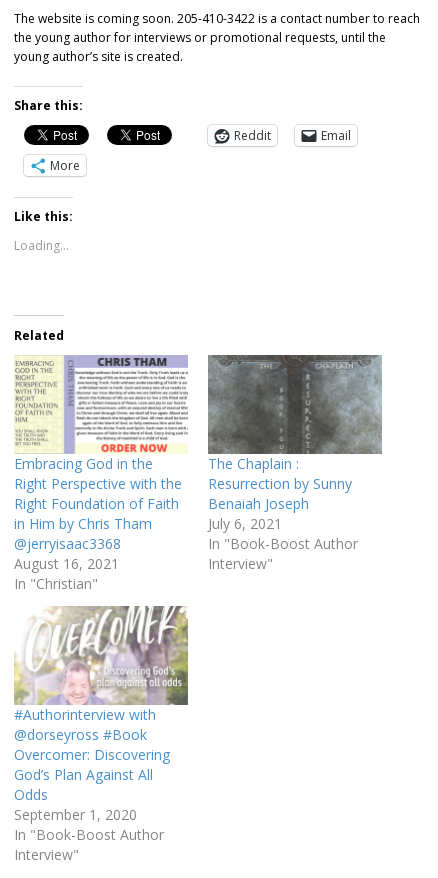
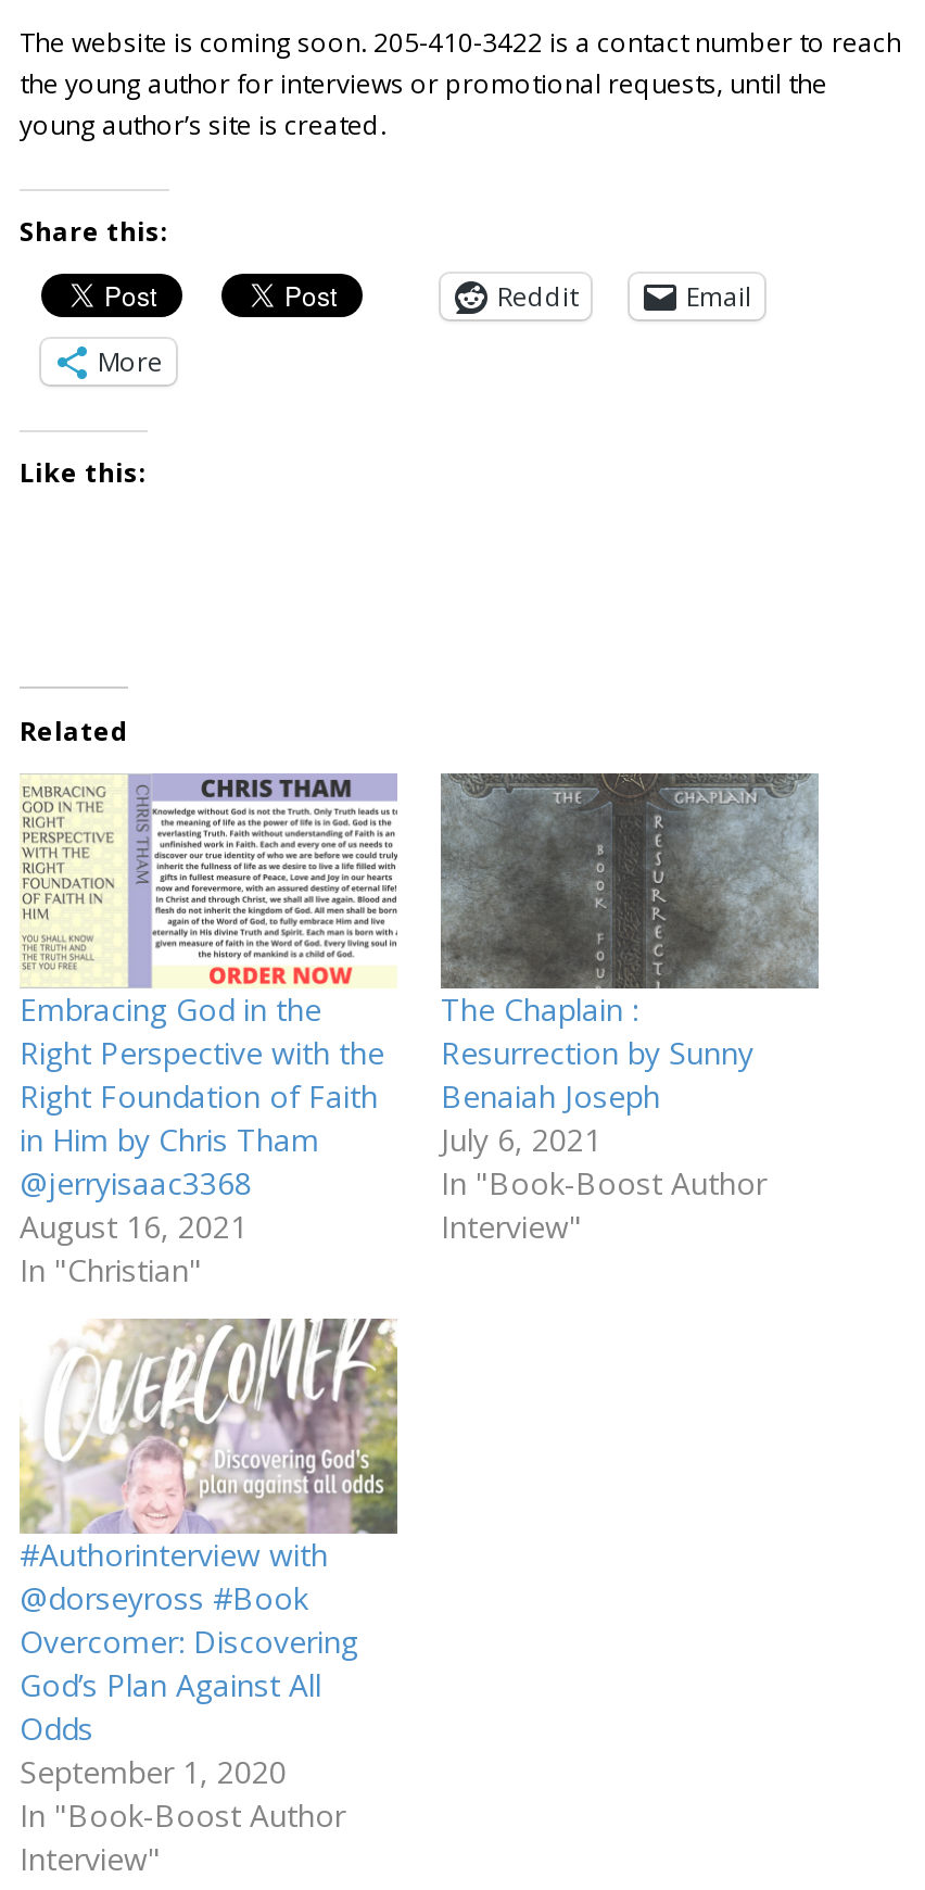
[14,237,69,254] Loading... -> none

